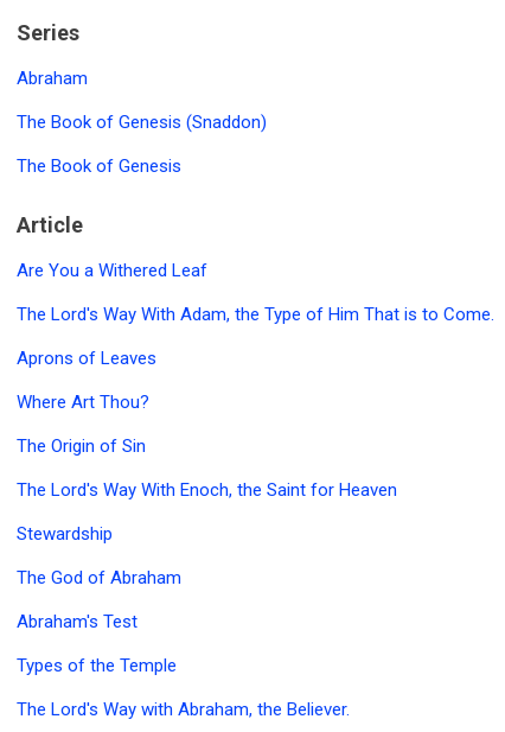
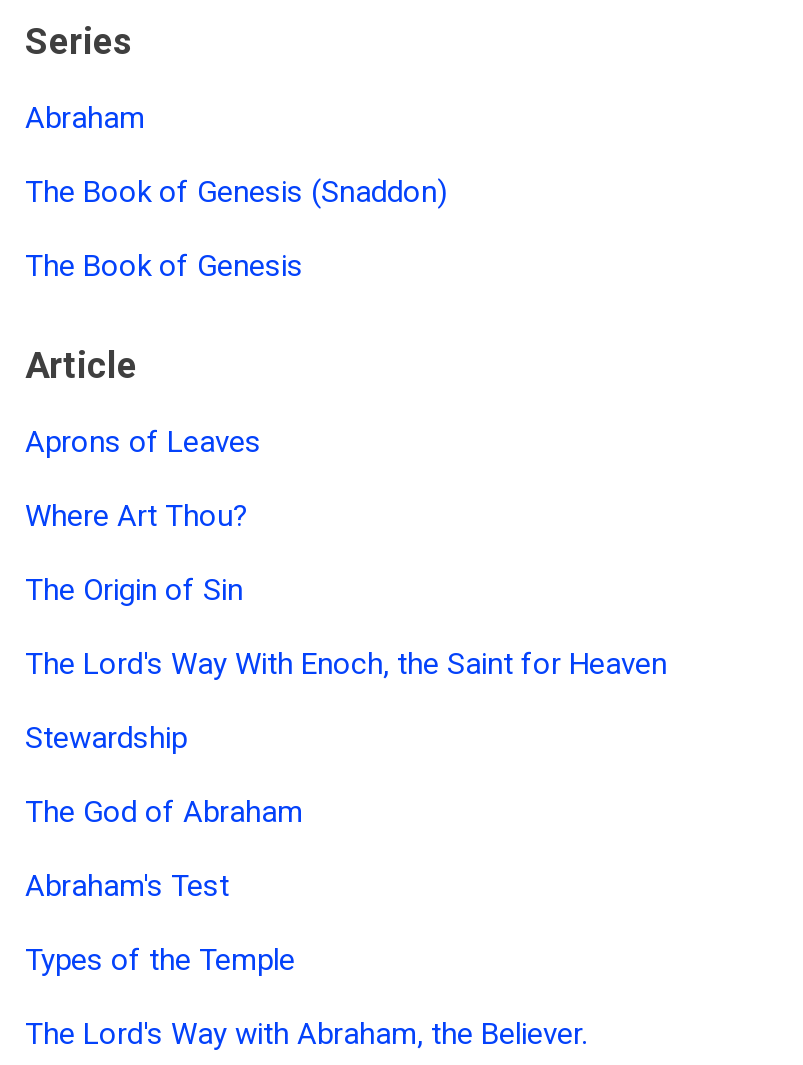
[17,260,494,325] Are You a Withered Leaf | The Lord's Way With Adam, the Type of Him That is to Come. -> none

